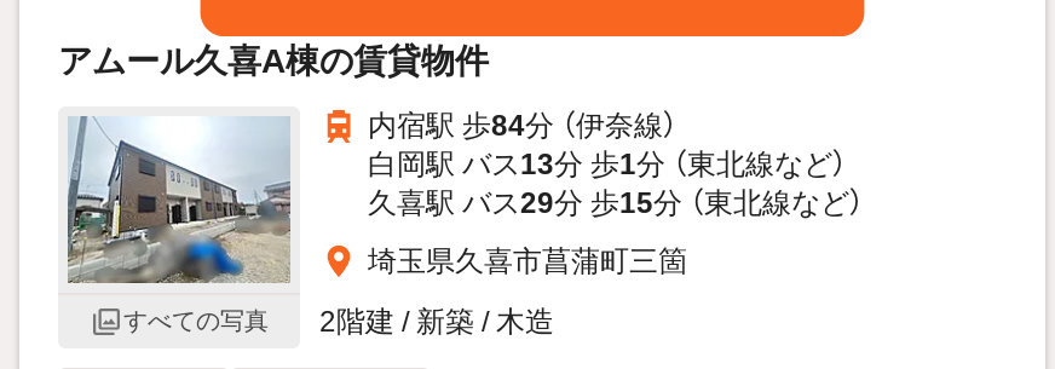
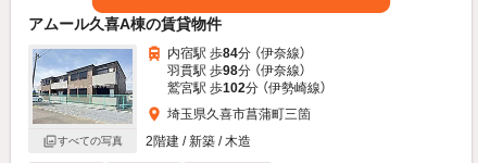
[68,115,864,284] [image] | 白岡駅 バス13分 歩1分 （東北線など） | 久喜駅 バス29分 歩15分 （東北線など） -> [33,48,327,123] [image] | 羽貫駅 歩98分 （伊奈線） | 鷲宮駅 歩102分 （伊勢崎線）

